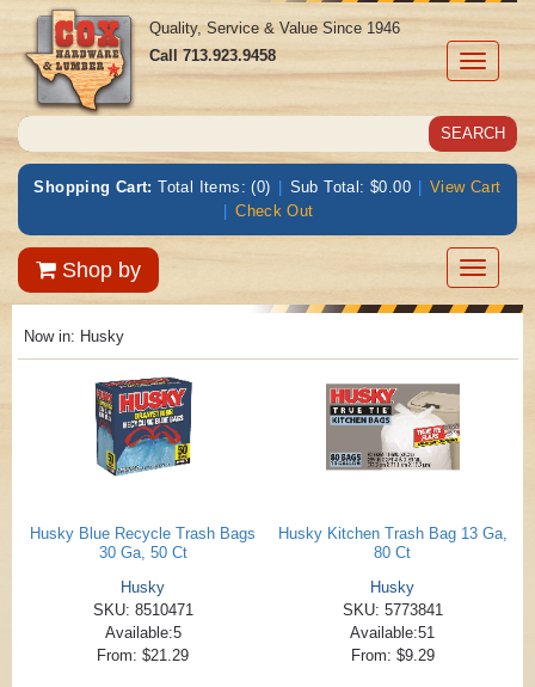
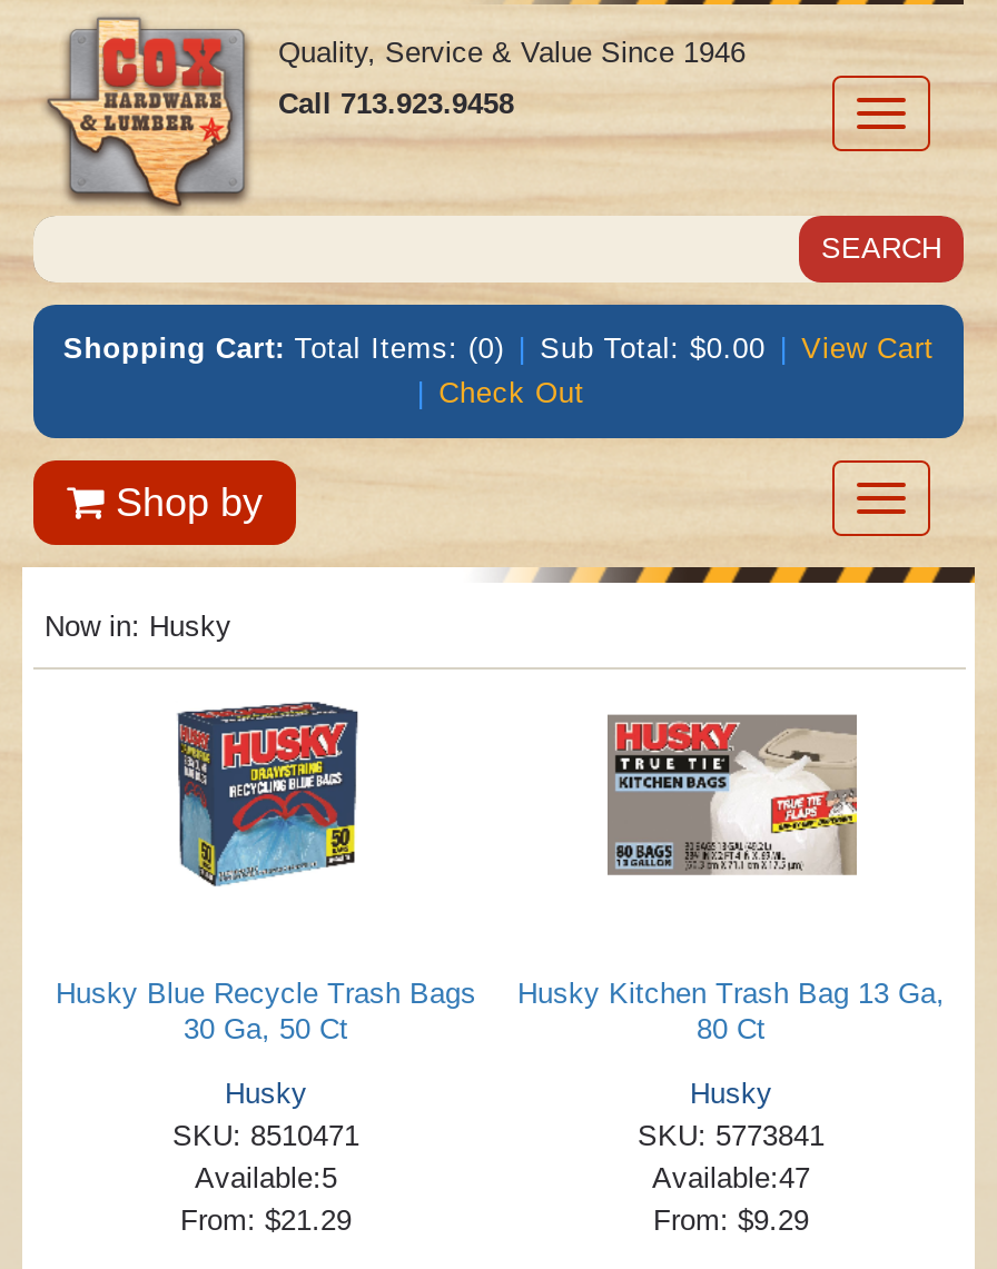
[350,623,435,641] Available:51 -> [652,1160,810,1194] Available:47

